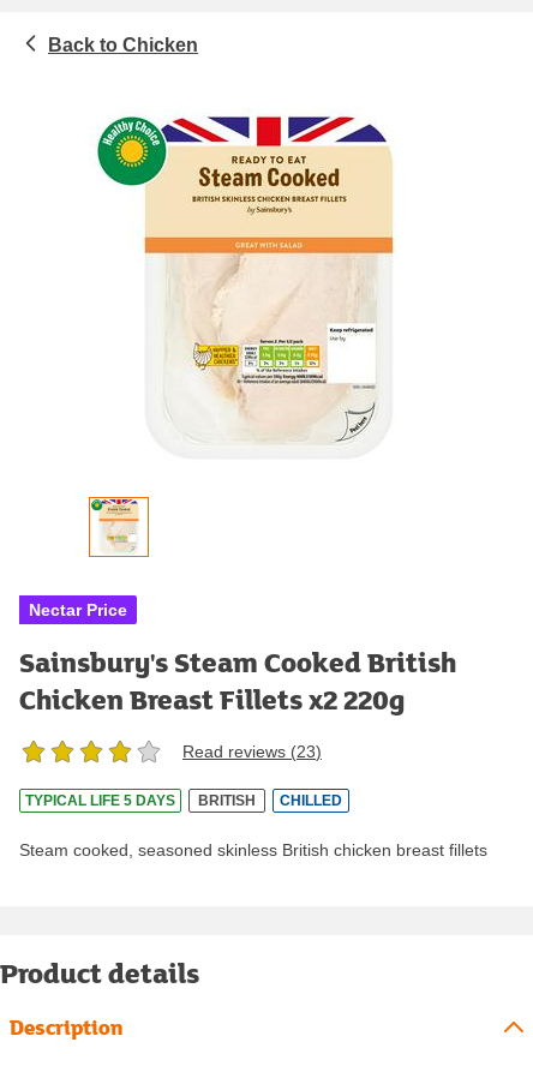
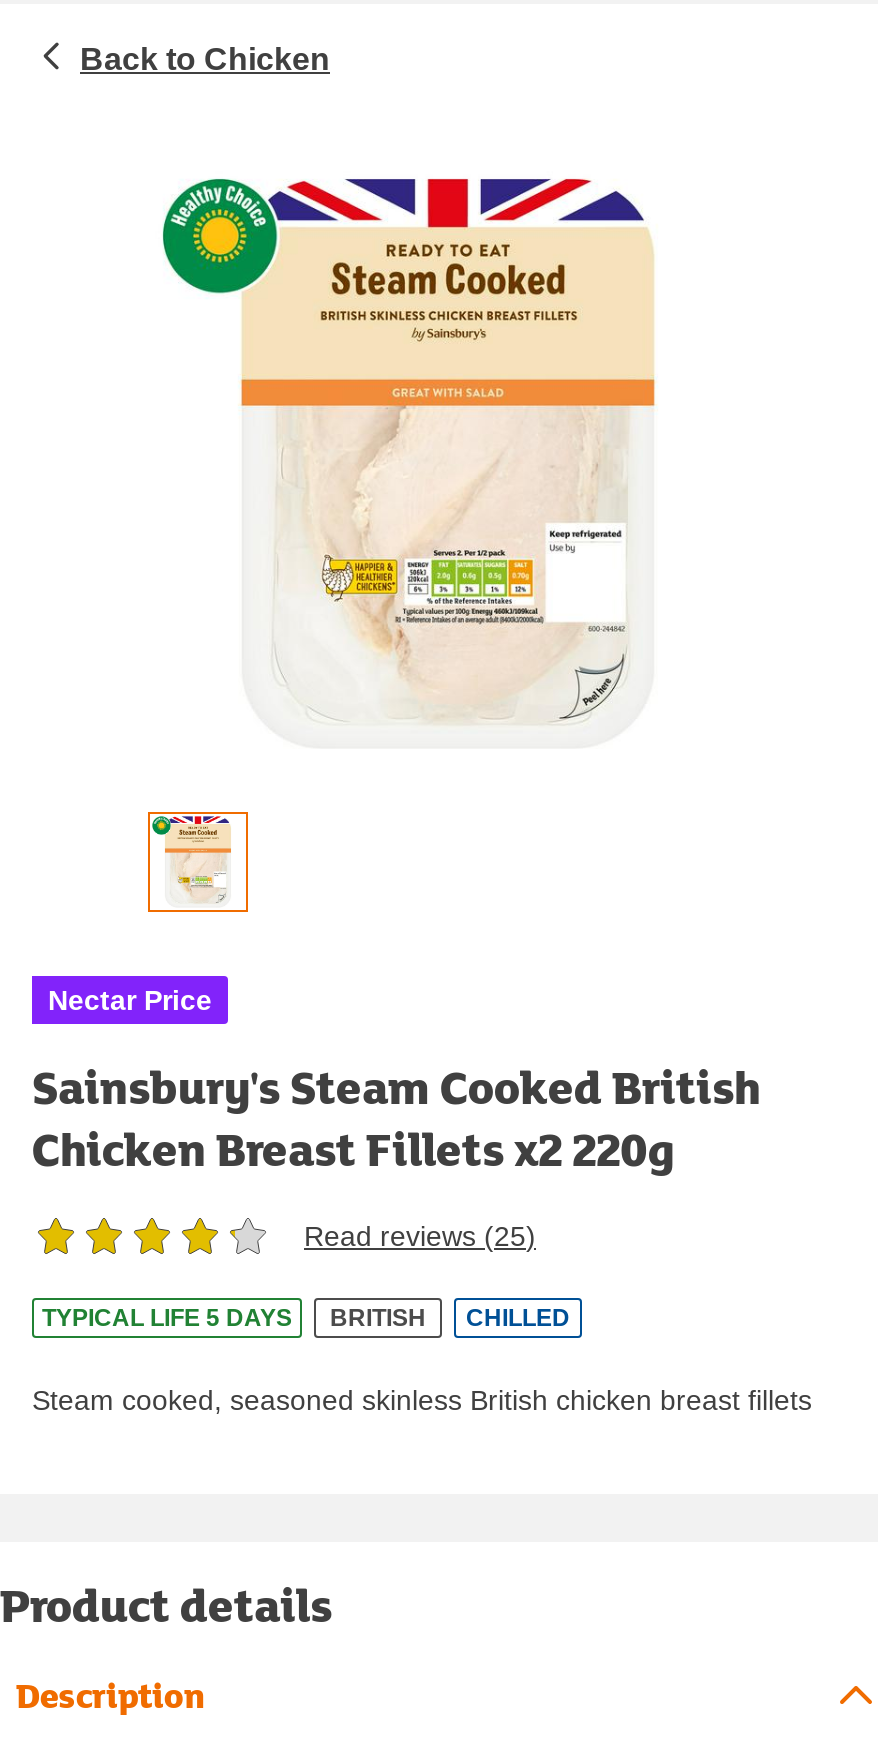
[182,741,322,760] Read reviews (23) -> [304,1219,536,1251] Read reviews (25)

